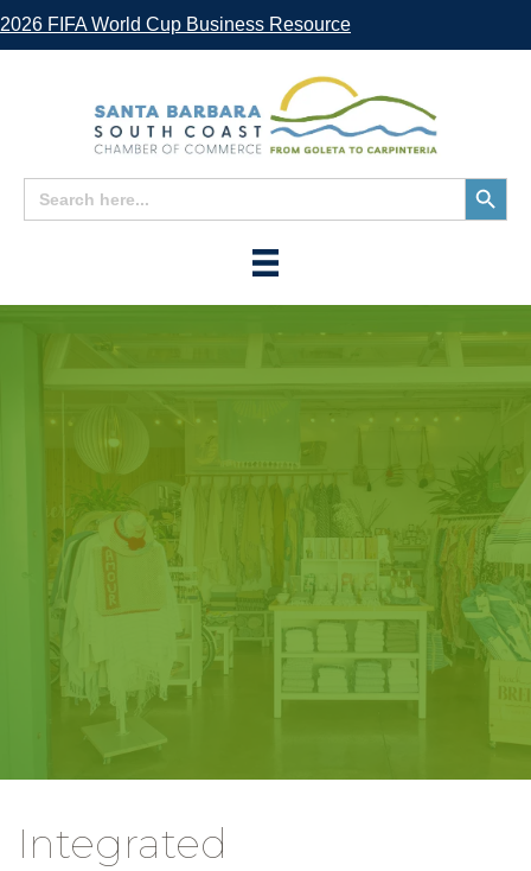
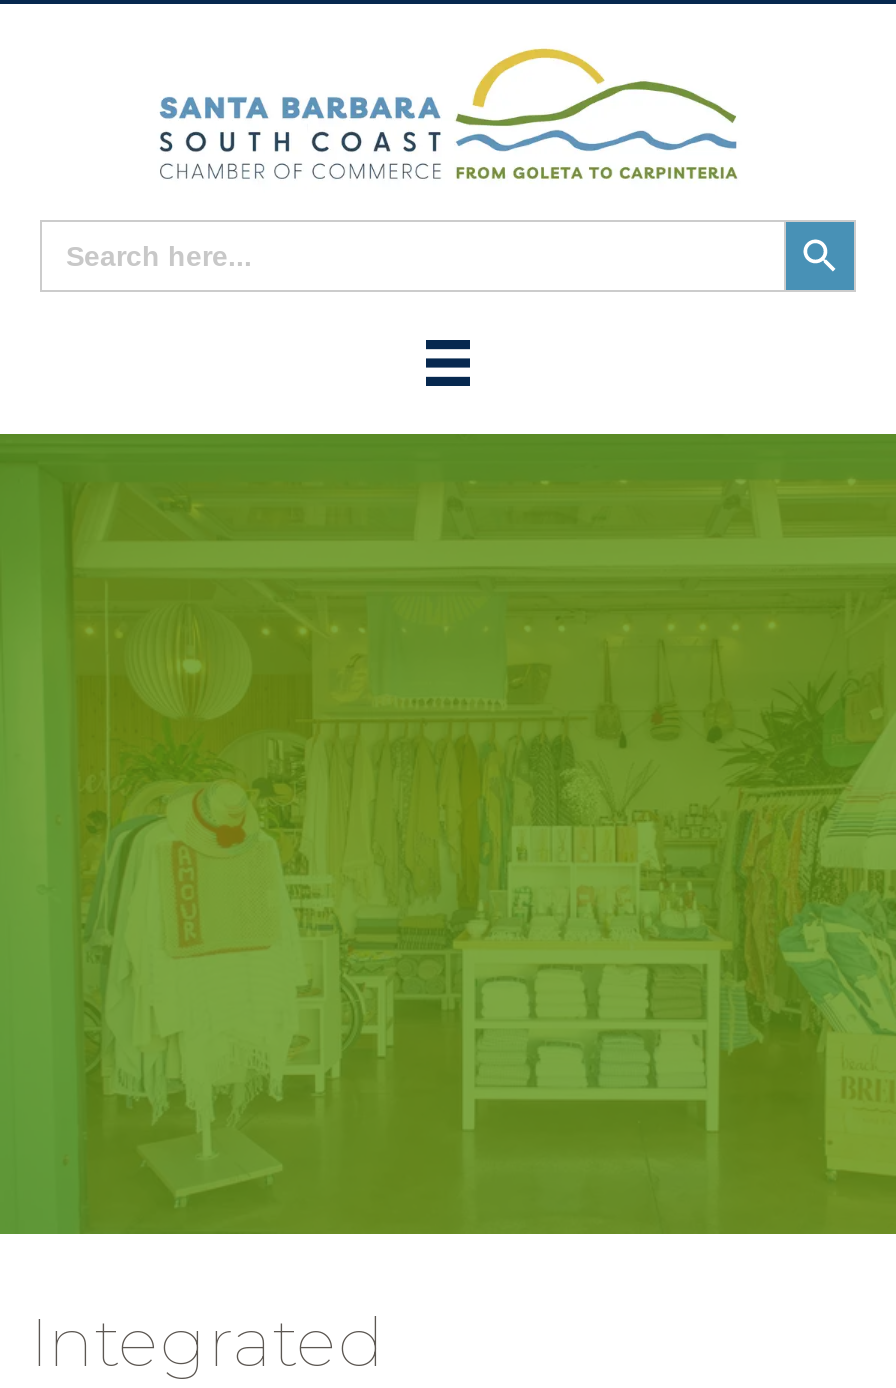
[0,14,351,34] 2026 FIFA World Cup Business Resource -> none

